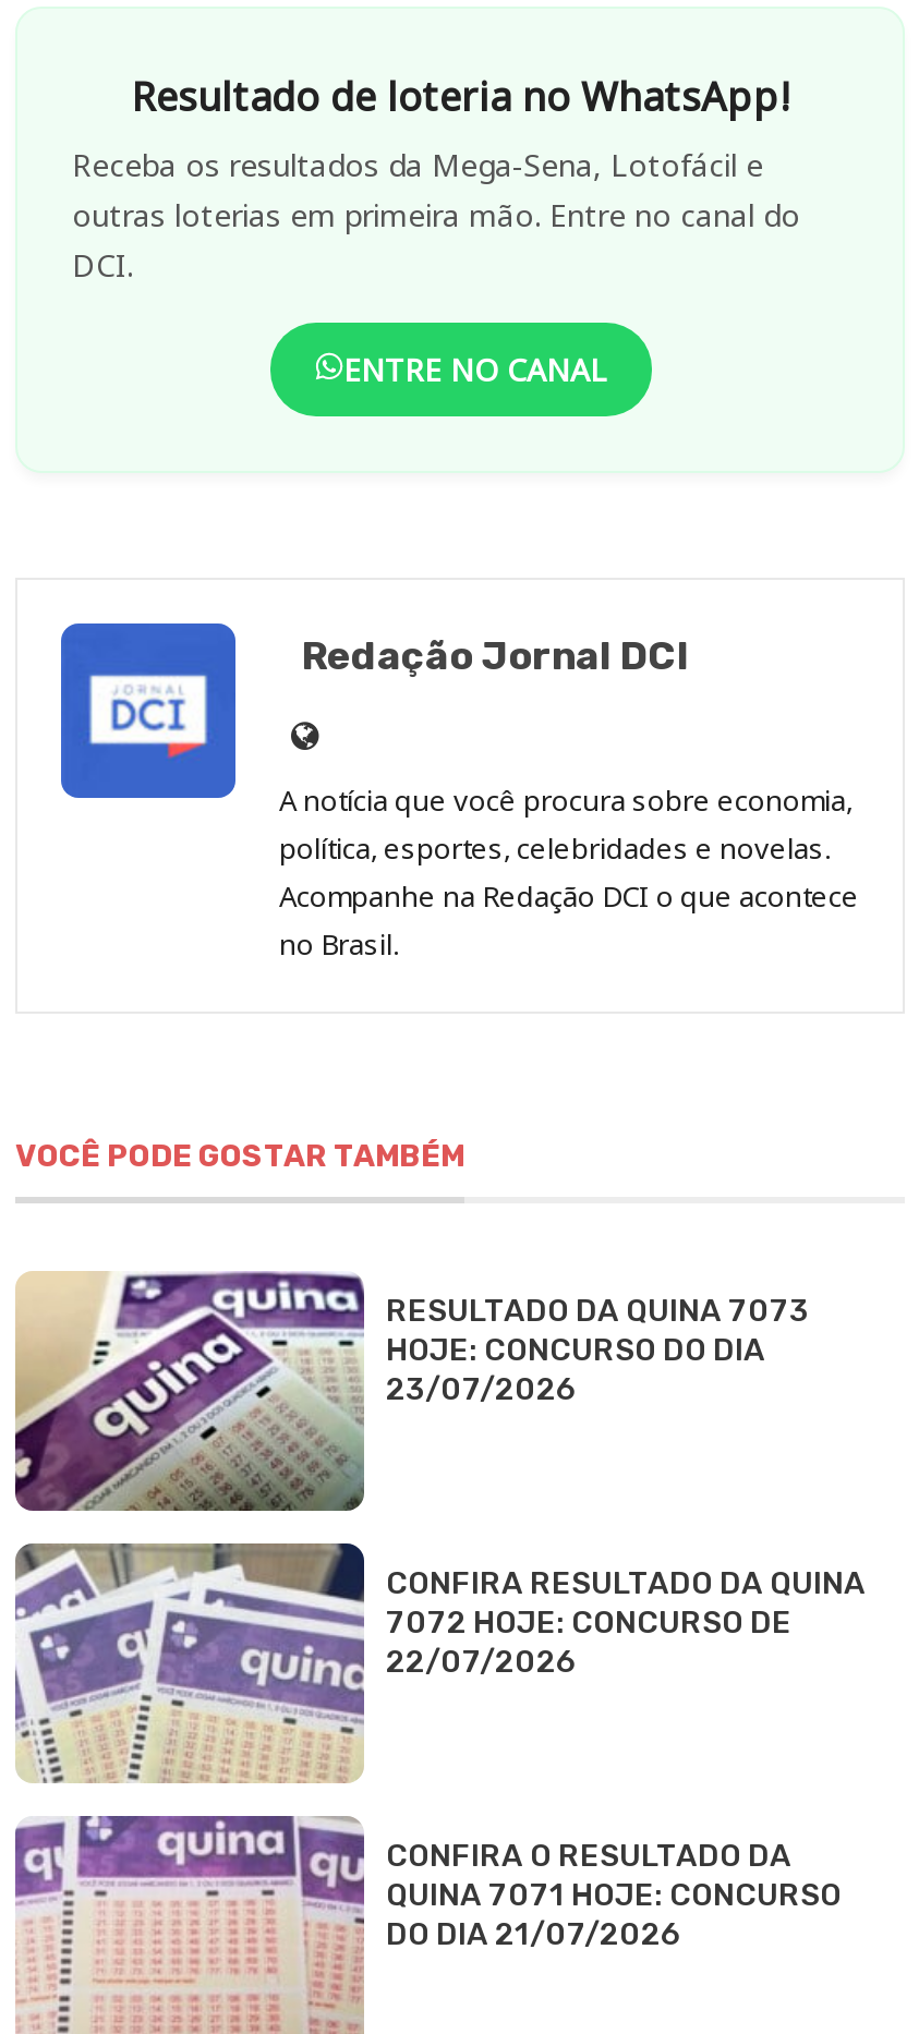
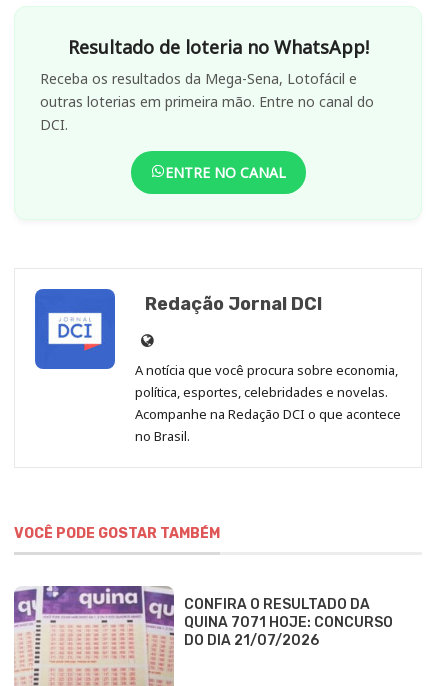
[13,1271,809,1513] [image] | RESULTADO DA QUINA 7073 | HOJE: CONCURSO DO DIA | 23/07/2026 -> none
[15,1541,866,1785] [image] | CONFIRA RESULTADO DA QUINA | 7072 HOJE: CONCURSO DE | 22/07/2026 -> none

